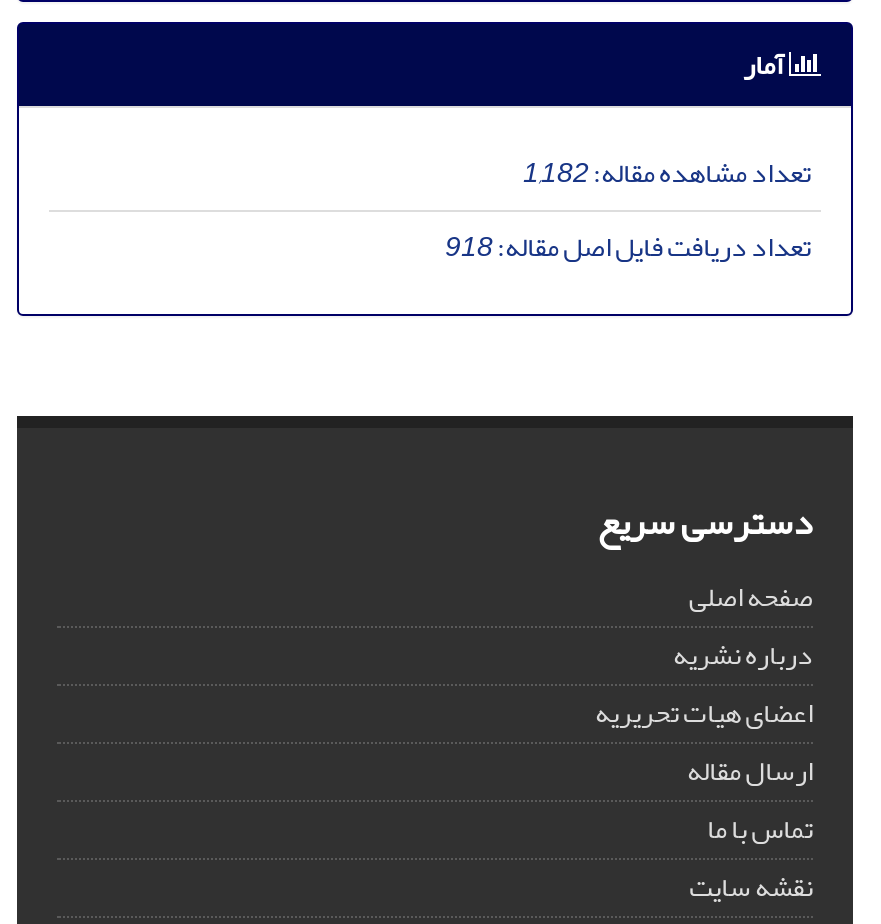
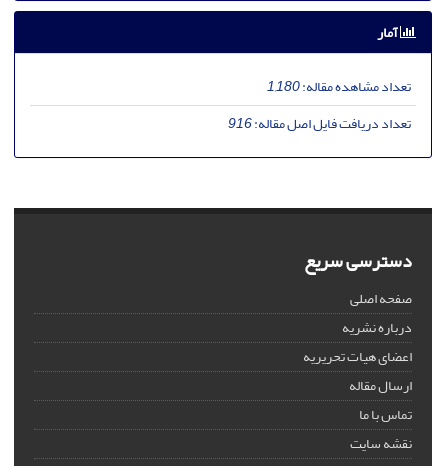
[523,145,811,199] تعداد مشاهده مقاله:1,182 -> [267,73,411,100] تعداد مشاهده مقاله:1,180
[445,219,811,273] تعداد دریافت فایل اصل مقاله:918 -> [228,110,411,137] تعداد دریافت فایل اصل مقاله:916

